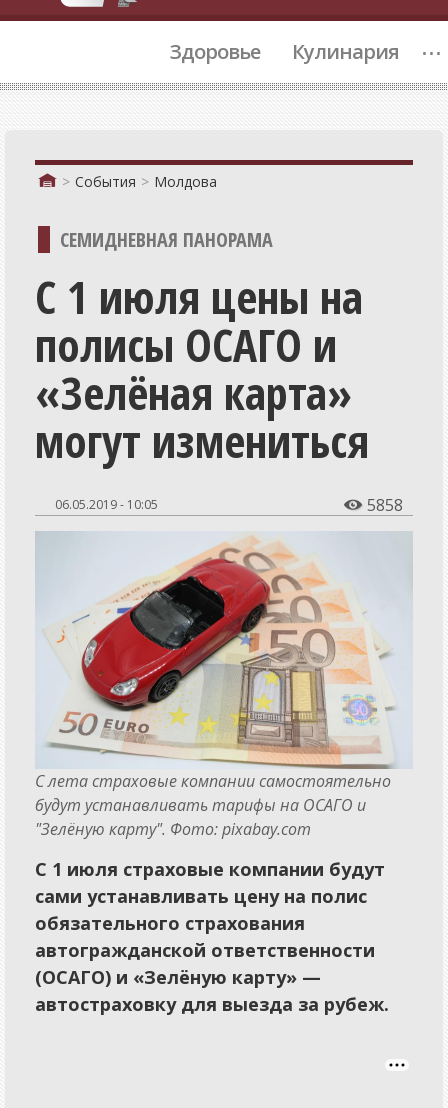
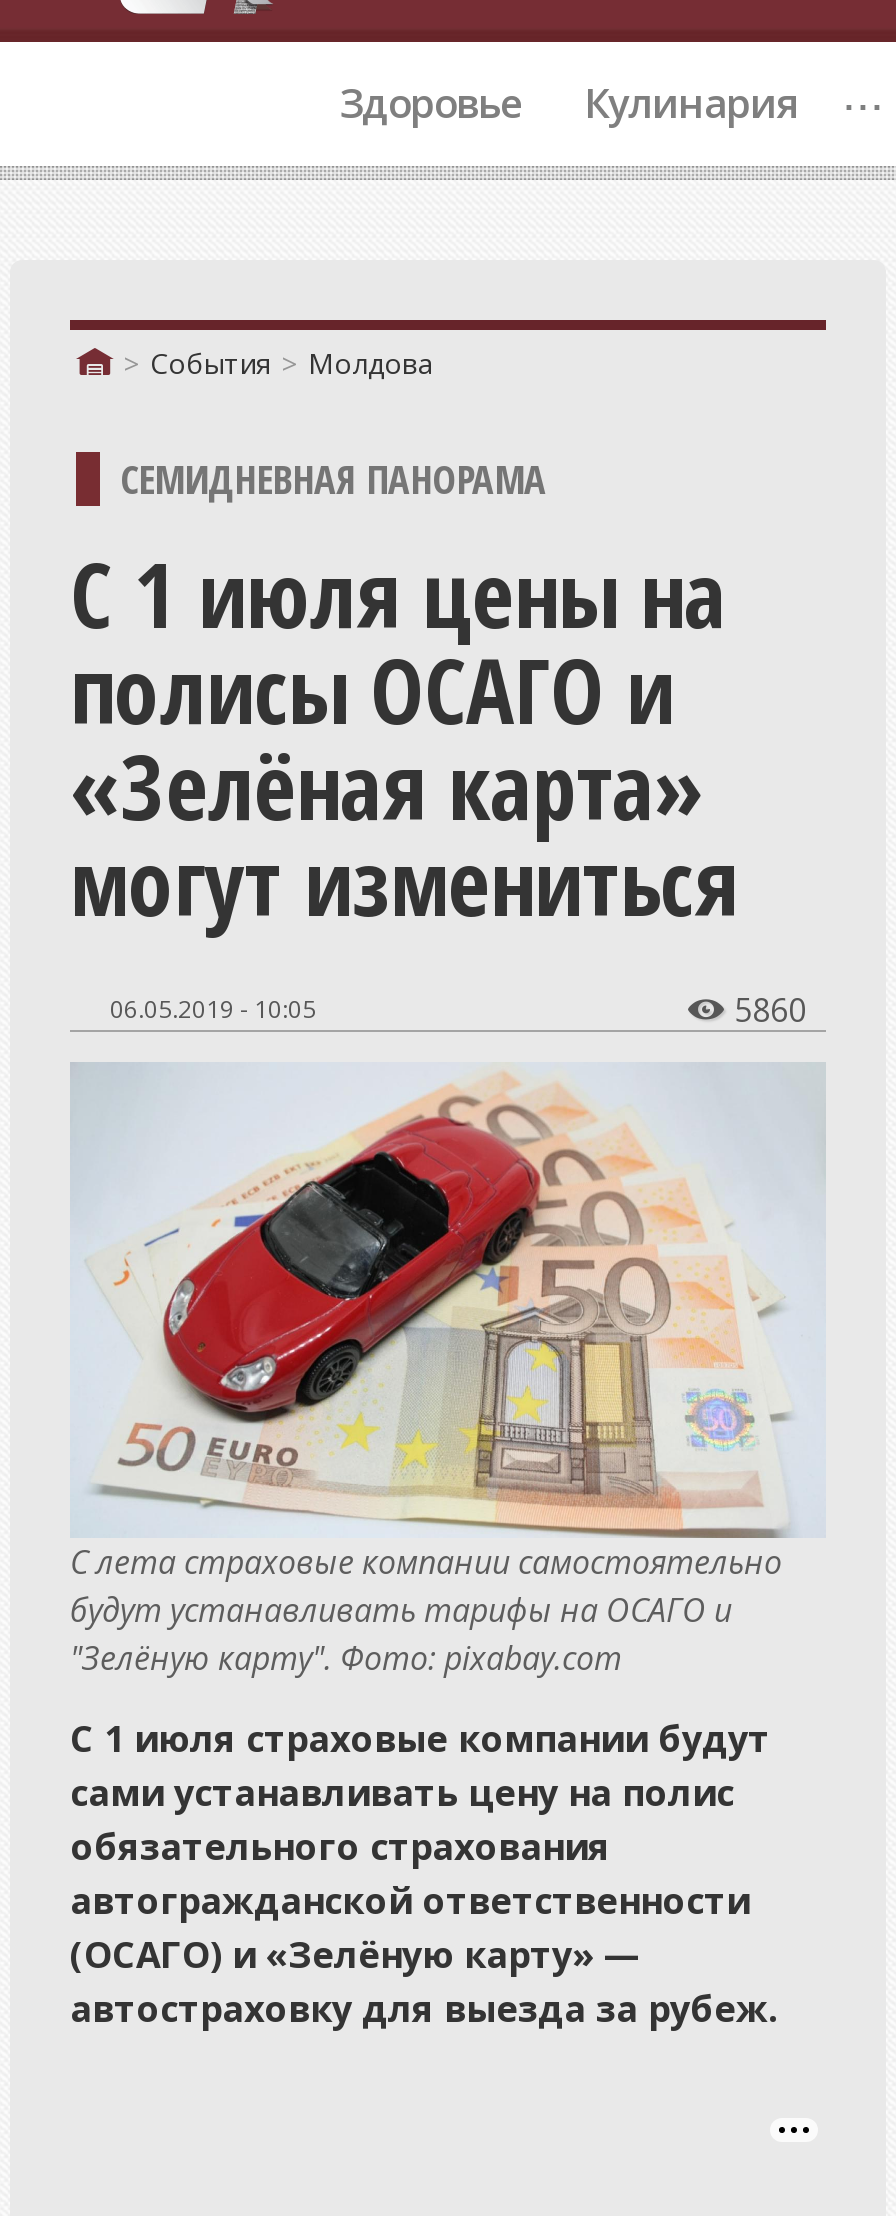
[367,494,403,516] 5858 -> [734,988,806,1032] 5860

